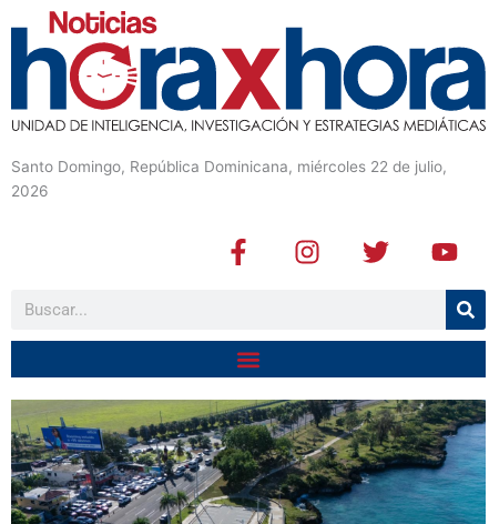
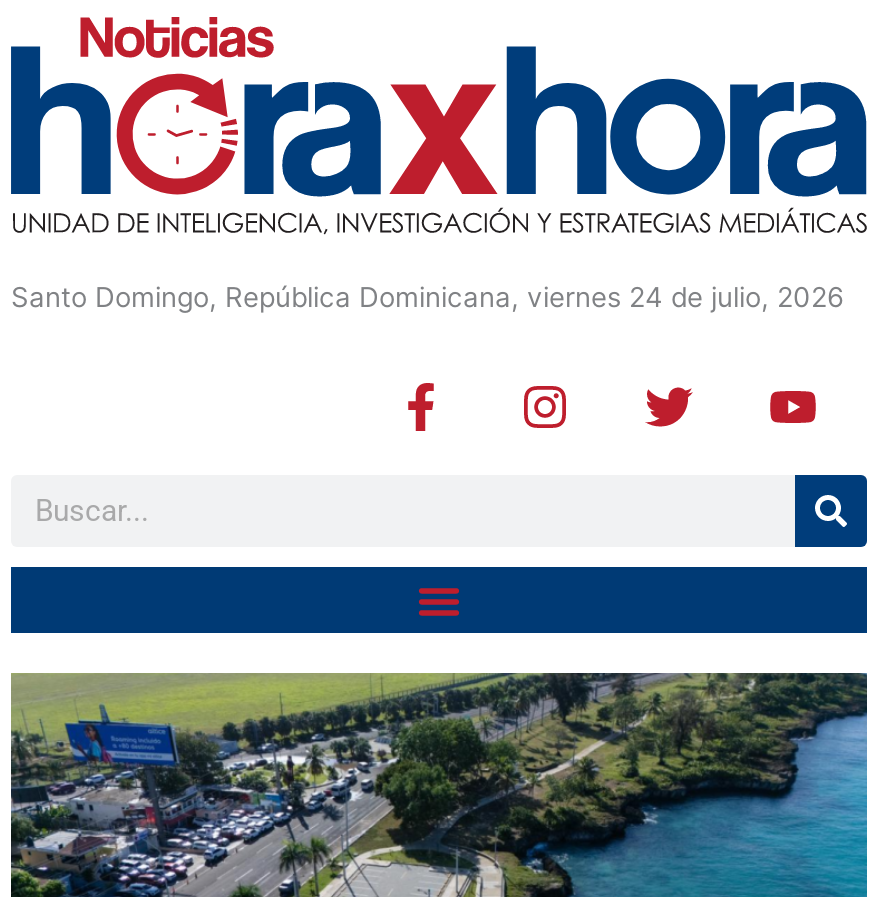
[11,158,447,200] Santo Domingo, República Dominicana, miércoles 22 de julio, | 2026 -> [11,281,845,313] Santo Domingo, República Dominicana, viernes 24 de julio, 2026

